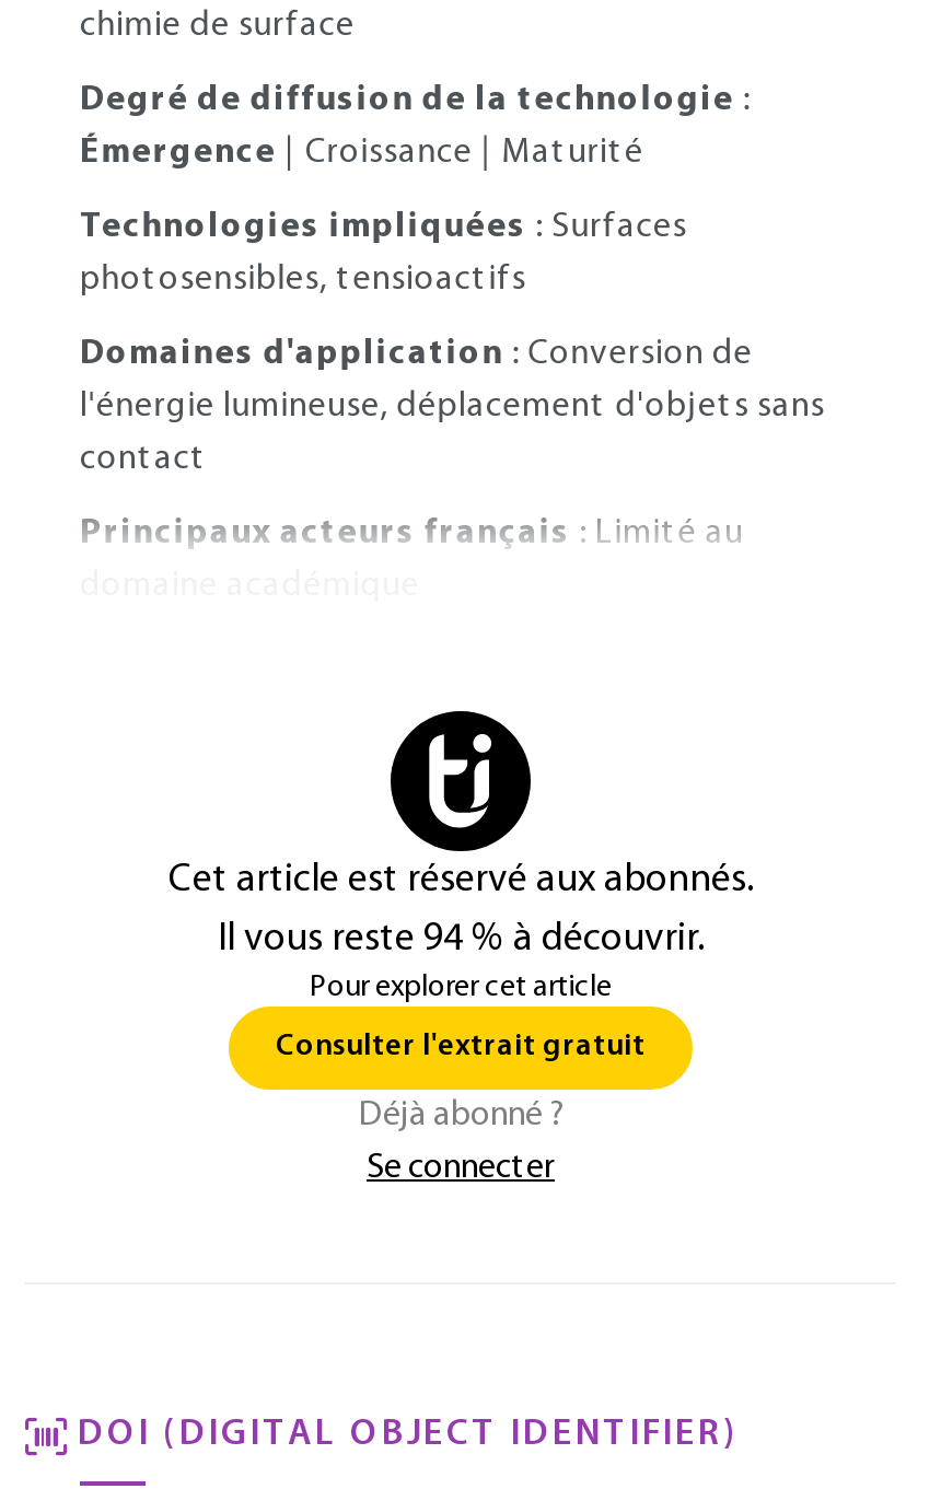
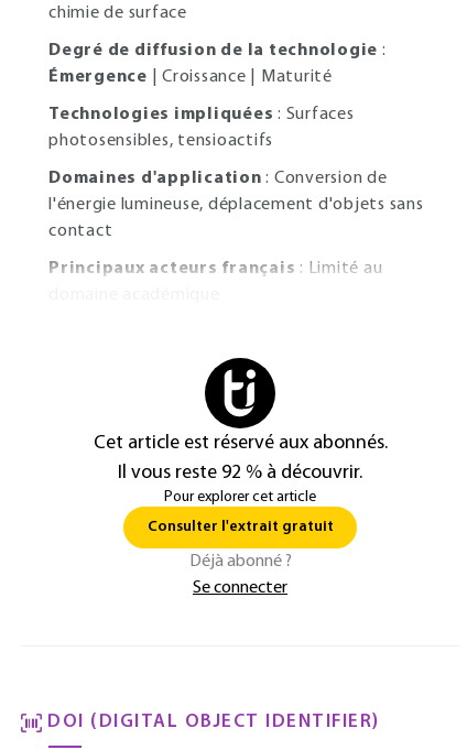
[218,919,704,961] Il vous reste 94 % à découvrir. -> [118,463,362,483] Il vous reste 92 % à découvrir.

